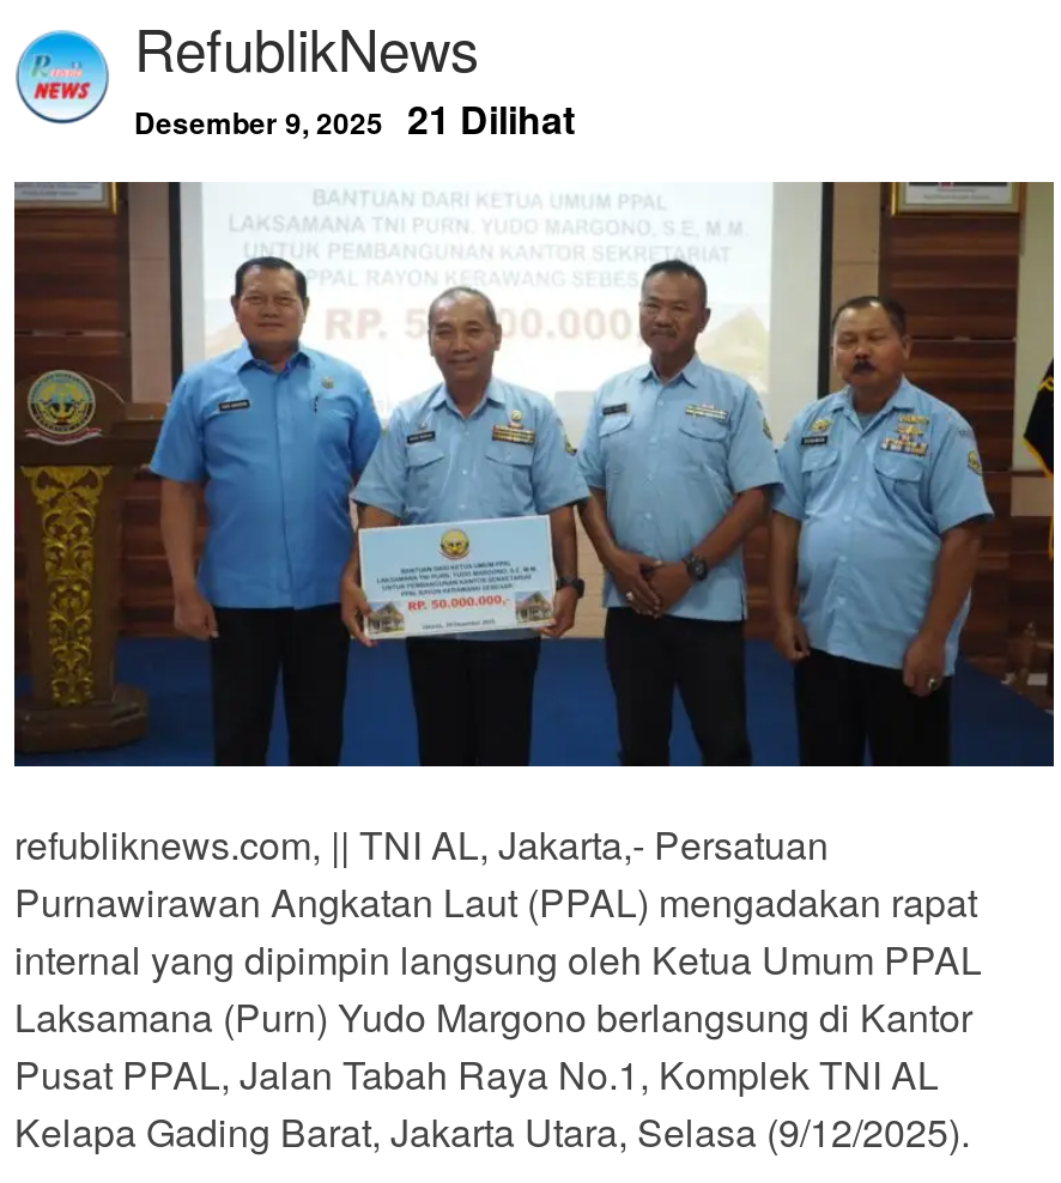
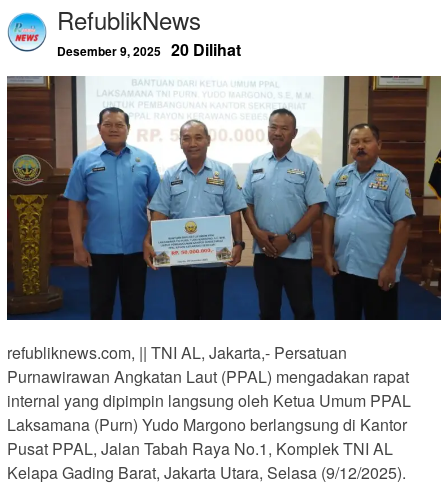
[134,91,575,146] Desember 9, 2025 21 Dilihat -> [57,38,241,61] Desember 9, 2025 20 Dilihat

